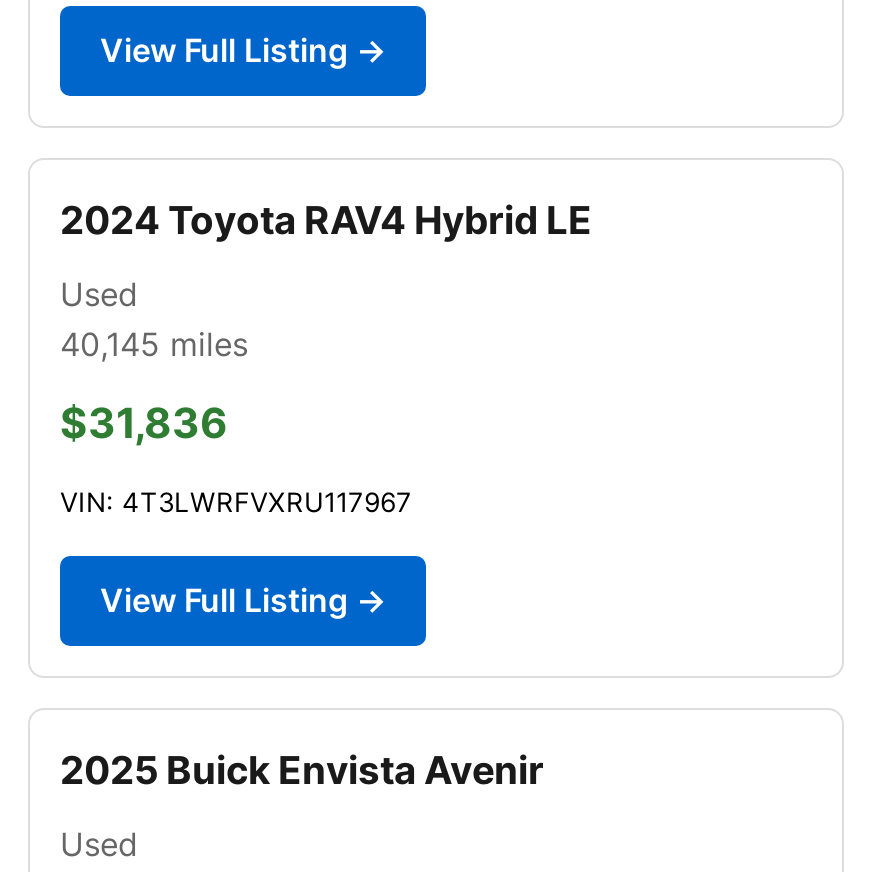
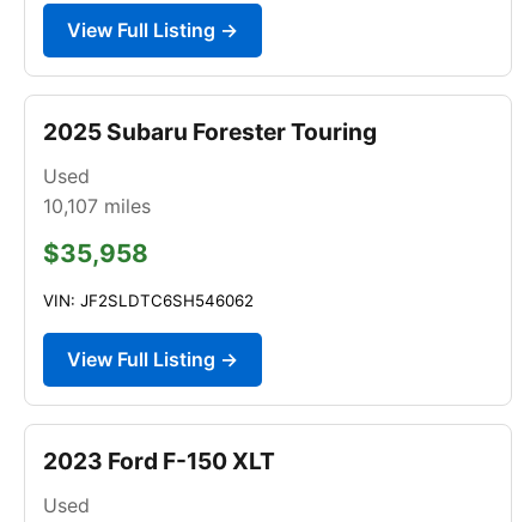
[60,196,592,244] 2024 Toyota RAV4 Hybrid LE -> [43,117,377,146] 2025 Subaru Forester Touring
[60,324,248,364] 40,145 miles -> [43,194,151,218] 10,107 miles
[60,398,228,448] $31,836 -> [43,238,148,268] $35,958
[60,486,412,518] VIN: 4T3LWRFVXRU117967 -> [43,291,254,310] VIN: JF2SLDTC6SH546062
[60,746,544,794] 2025 Buick Envista Avenir -> [43,446,275,475] 2023 Ford F-150 XLT

